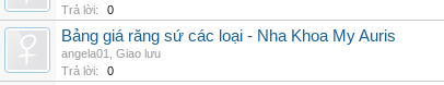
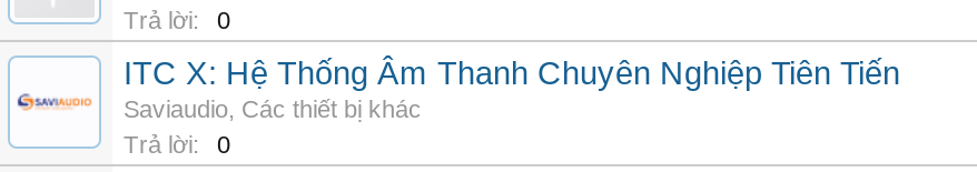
none -> [17,64,92,140] [image]
[61,27,396,60] Bảng giá răng sứ các loại - Nha Khoa My Auris | angela01, Giao lưu -> [124,55,900,122] ITC X: Hệ Thống Âm Thanh Chuyên Nghiệp Tiên Tiến | Saviaudio, Các thiết bị khác

